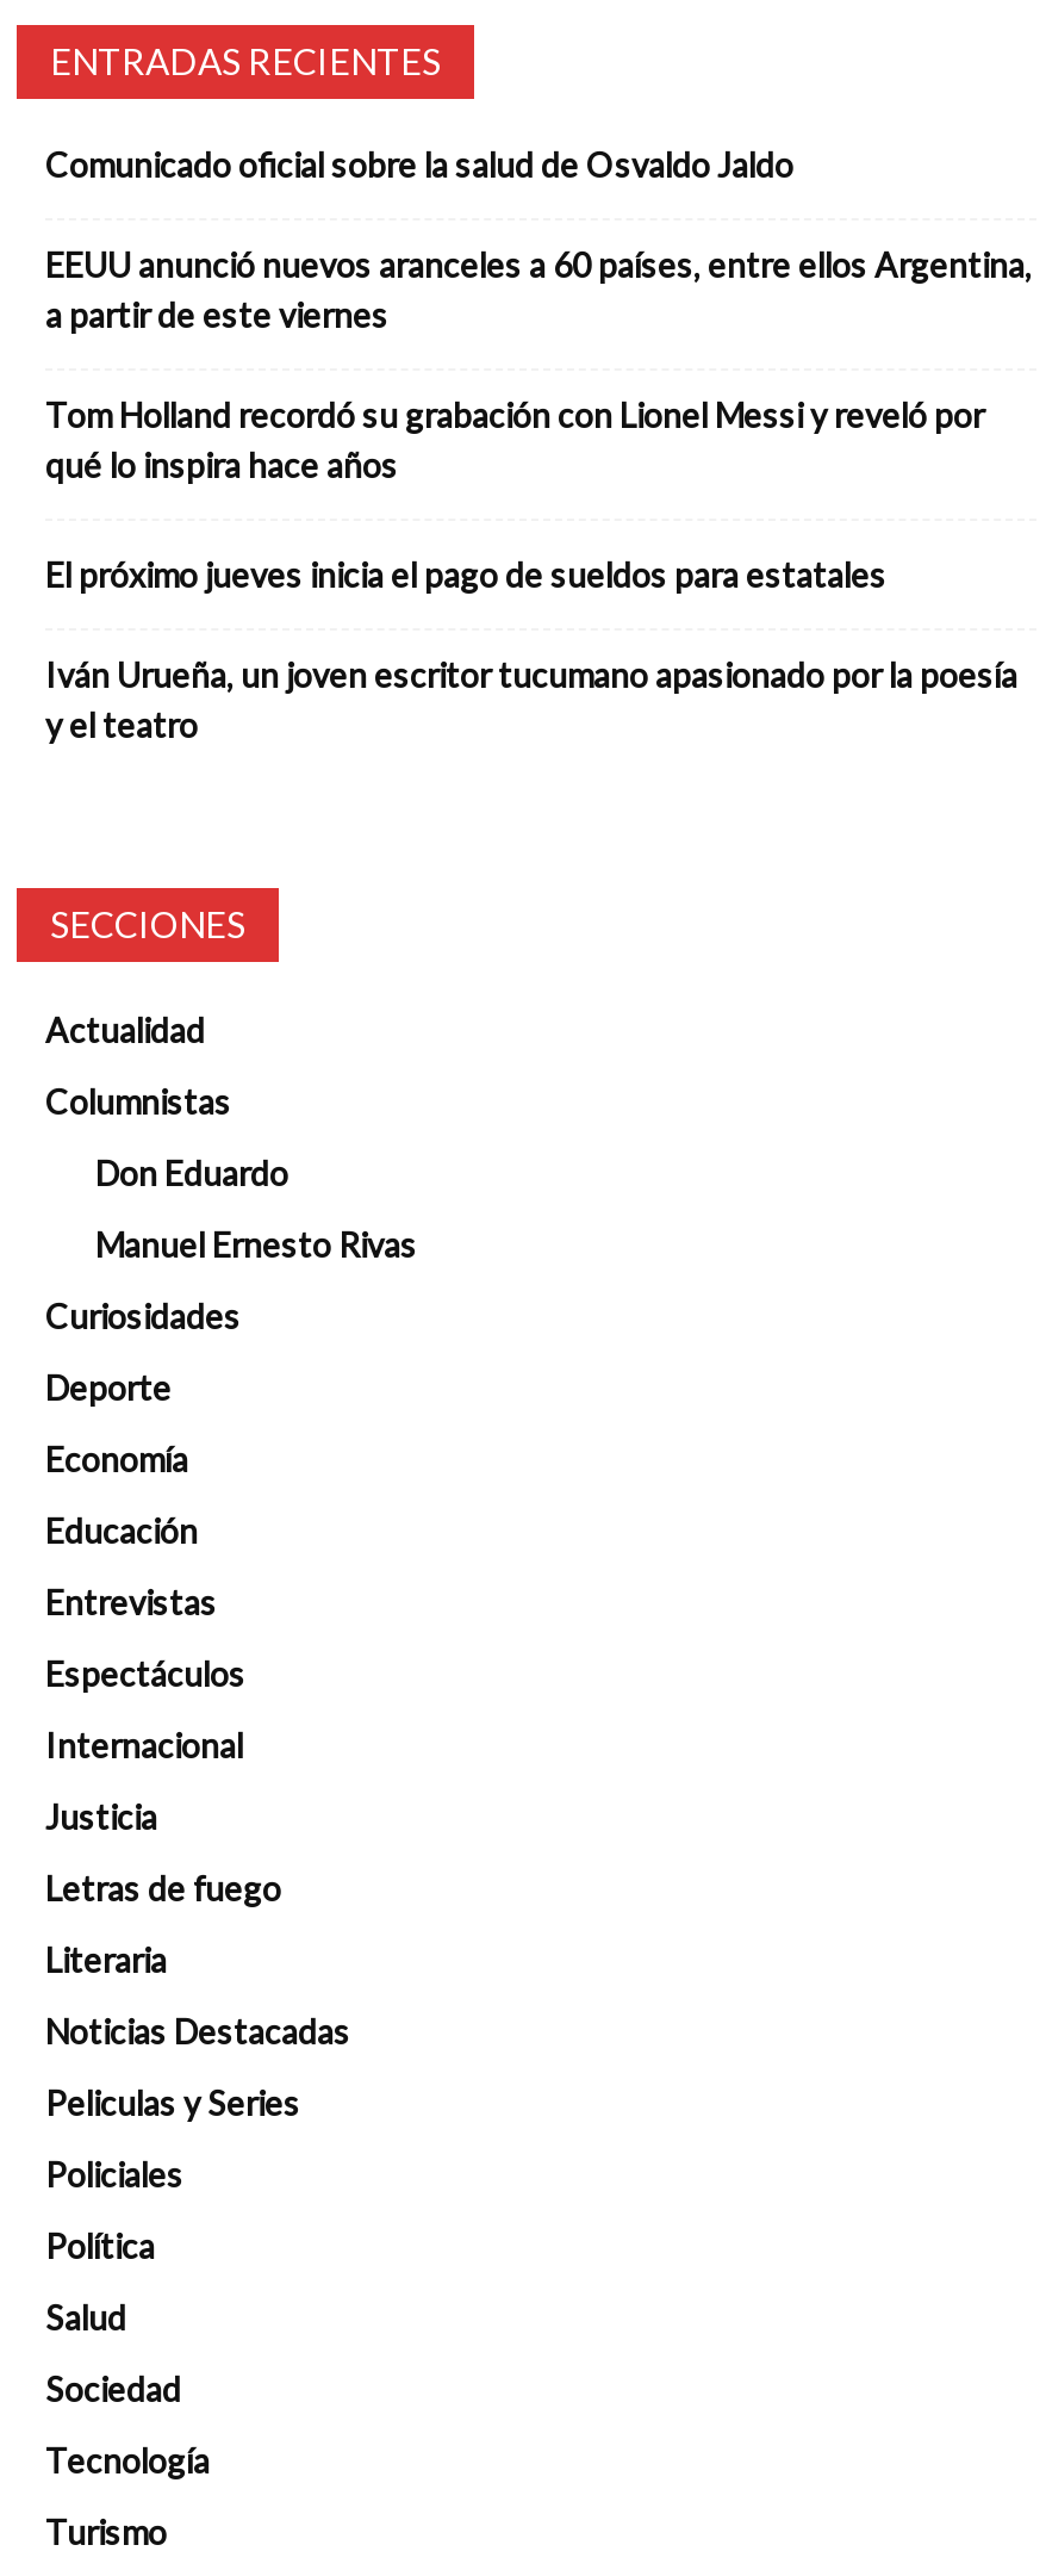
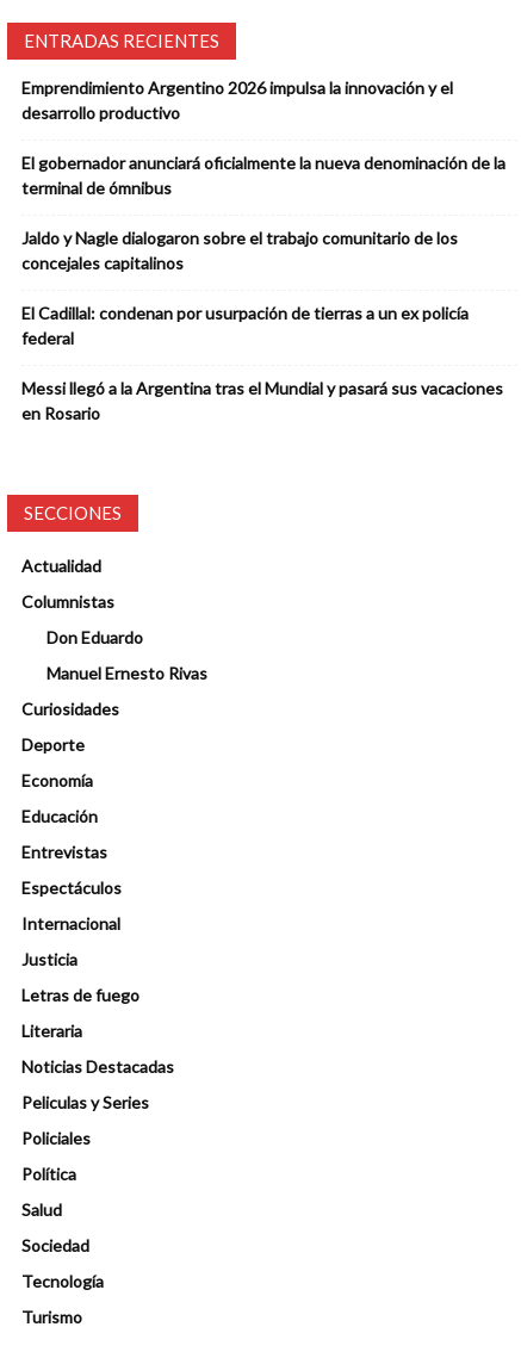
[45,143,793,183] Comunicado oficial sobre la salud de Osvaldo Jaldo -> [21,78,453,123] Emprendimiento Argentino 2026 impulsa la innovación y el | desarrollo productivo
[45,243,1032,334] EEUU anunció nuevos aranceles a 60 países, entre ellos Argentina, | a partir de este viernes -> [21,153,506,198] El gobernador anunciará oficialmente la nueva denominación de la | terminal de ómnibus
[45,393,984,484] Tom Holland recordó su grabación con Lionel Messi y reveló por | qué lo inspira hace años -> [21,228,458,274] Jaldo y Nagle dialogaron sobre el trabajo comunitario de los | concejales capitalinos
[45,553,886,593] El próximo jueves inicia el pago de sueldos para estatales -> [21,303,469,349] El Cadillal: condenan por usurpación de tierras a un ex policía | federal
[45,653,1017,744] Iván Urueña, un joven escritor tucumano apasionado por la poesía | y el teatro -> [21,378,503,424] Messi llegó a la Argentina tras el Mundial y pasará sus vacaciones | en Rosario

